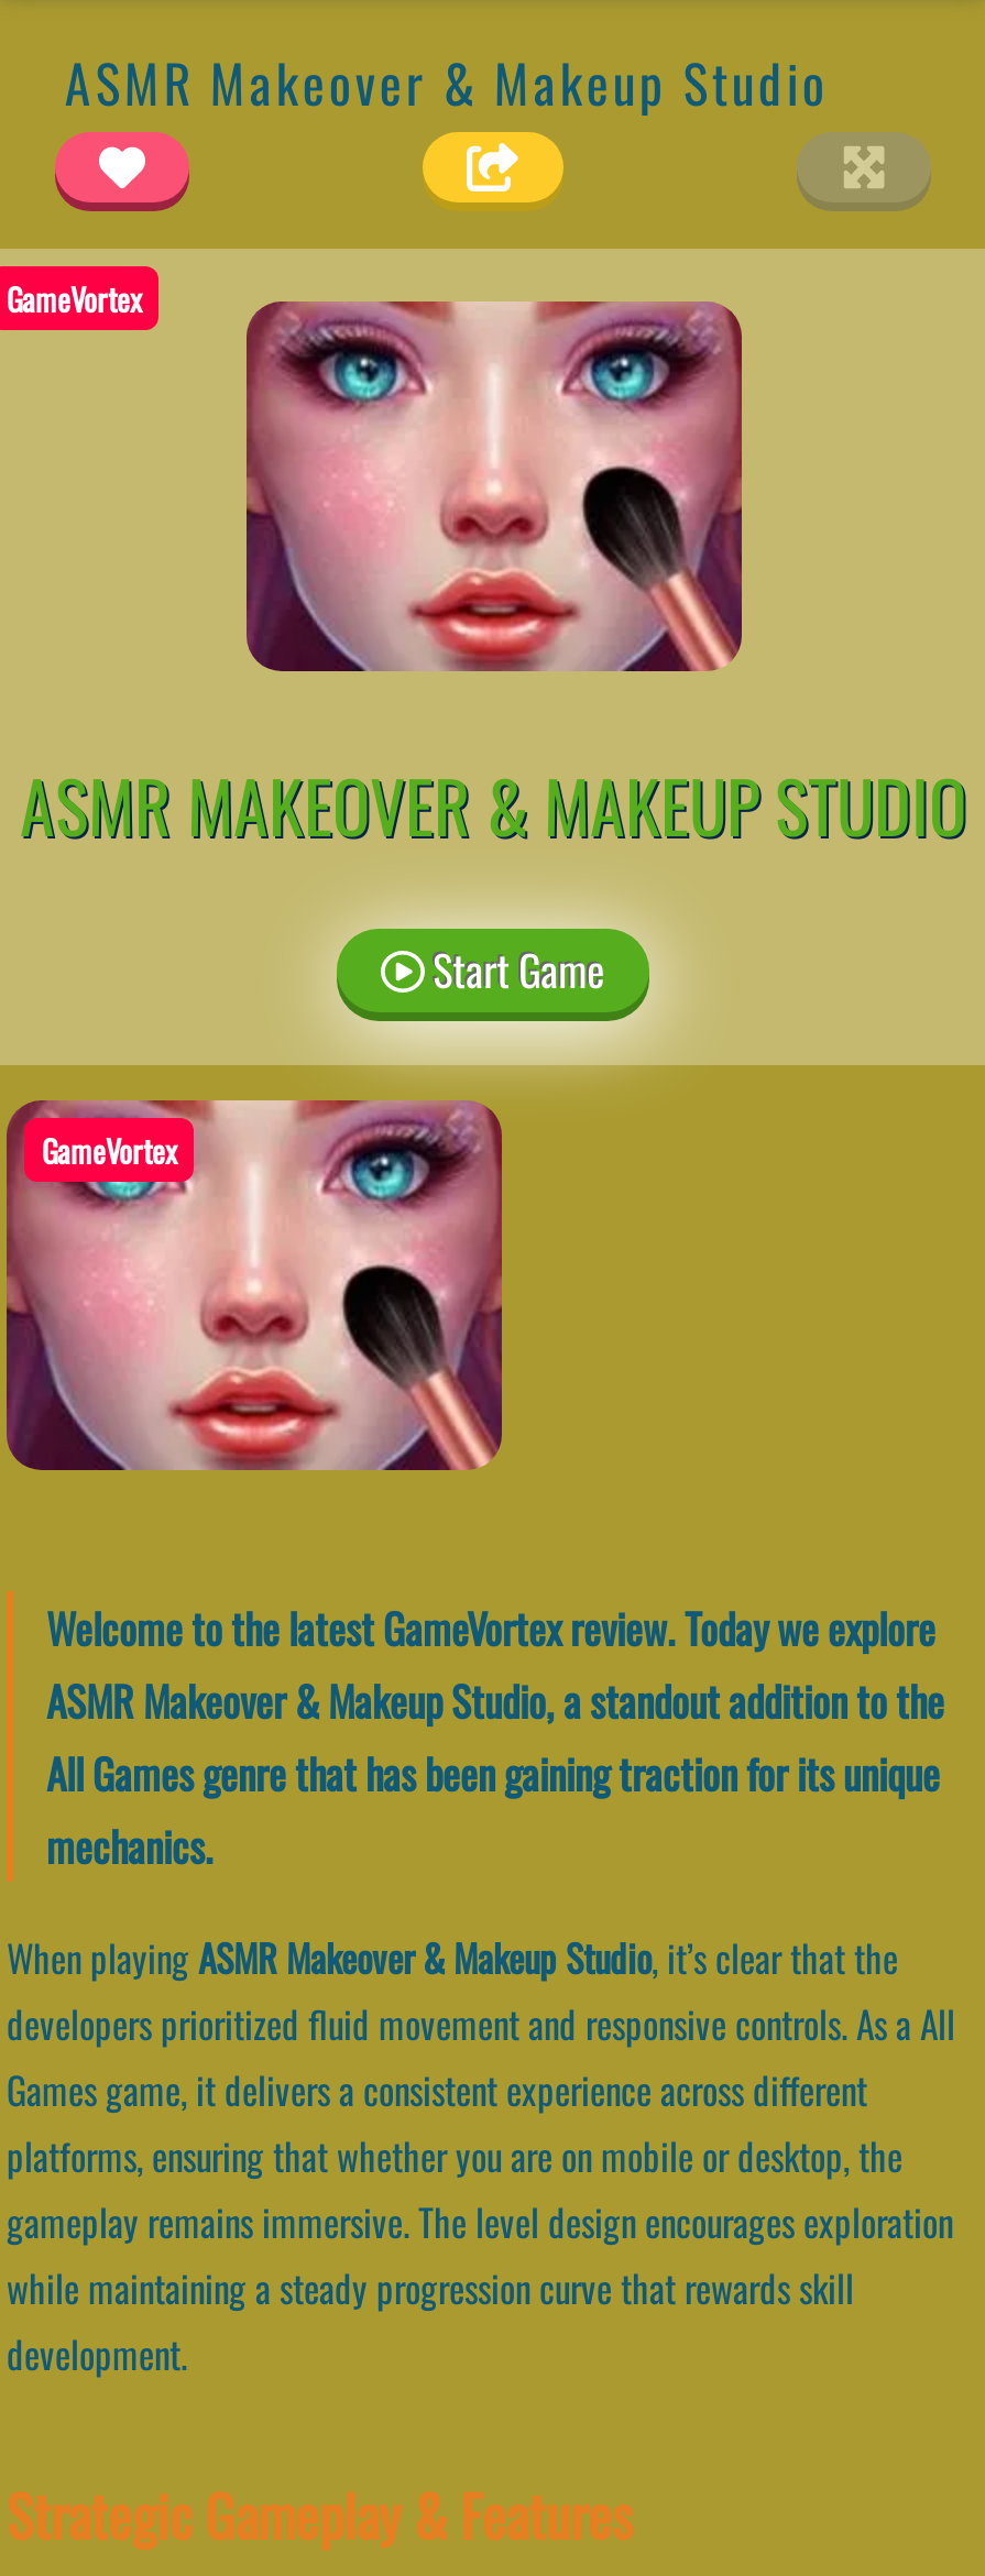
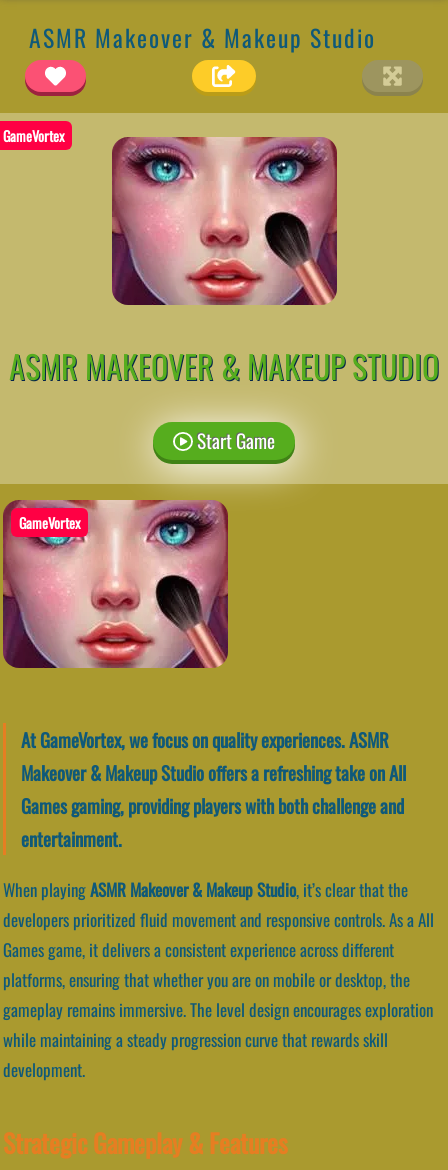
[46,1598,944,1876] Welcome to the latest GameVortex review. Today we explore | ASMR Makeover & Makeup Studio, a standout addition to the | All Games genre that has been gaining traction for its unique | mechanics. -> [21,726,406,852] At GameVortex, we focus on quality experiences. ASMR | Makeover & Makeup Studio offers a refreshing take on All | Games gaming, providing players with both challenge and | entertainment.

